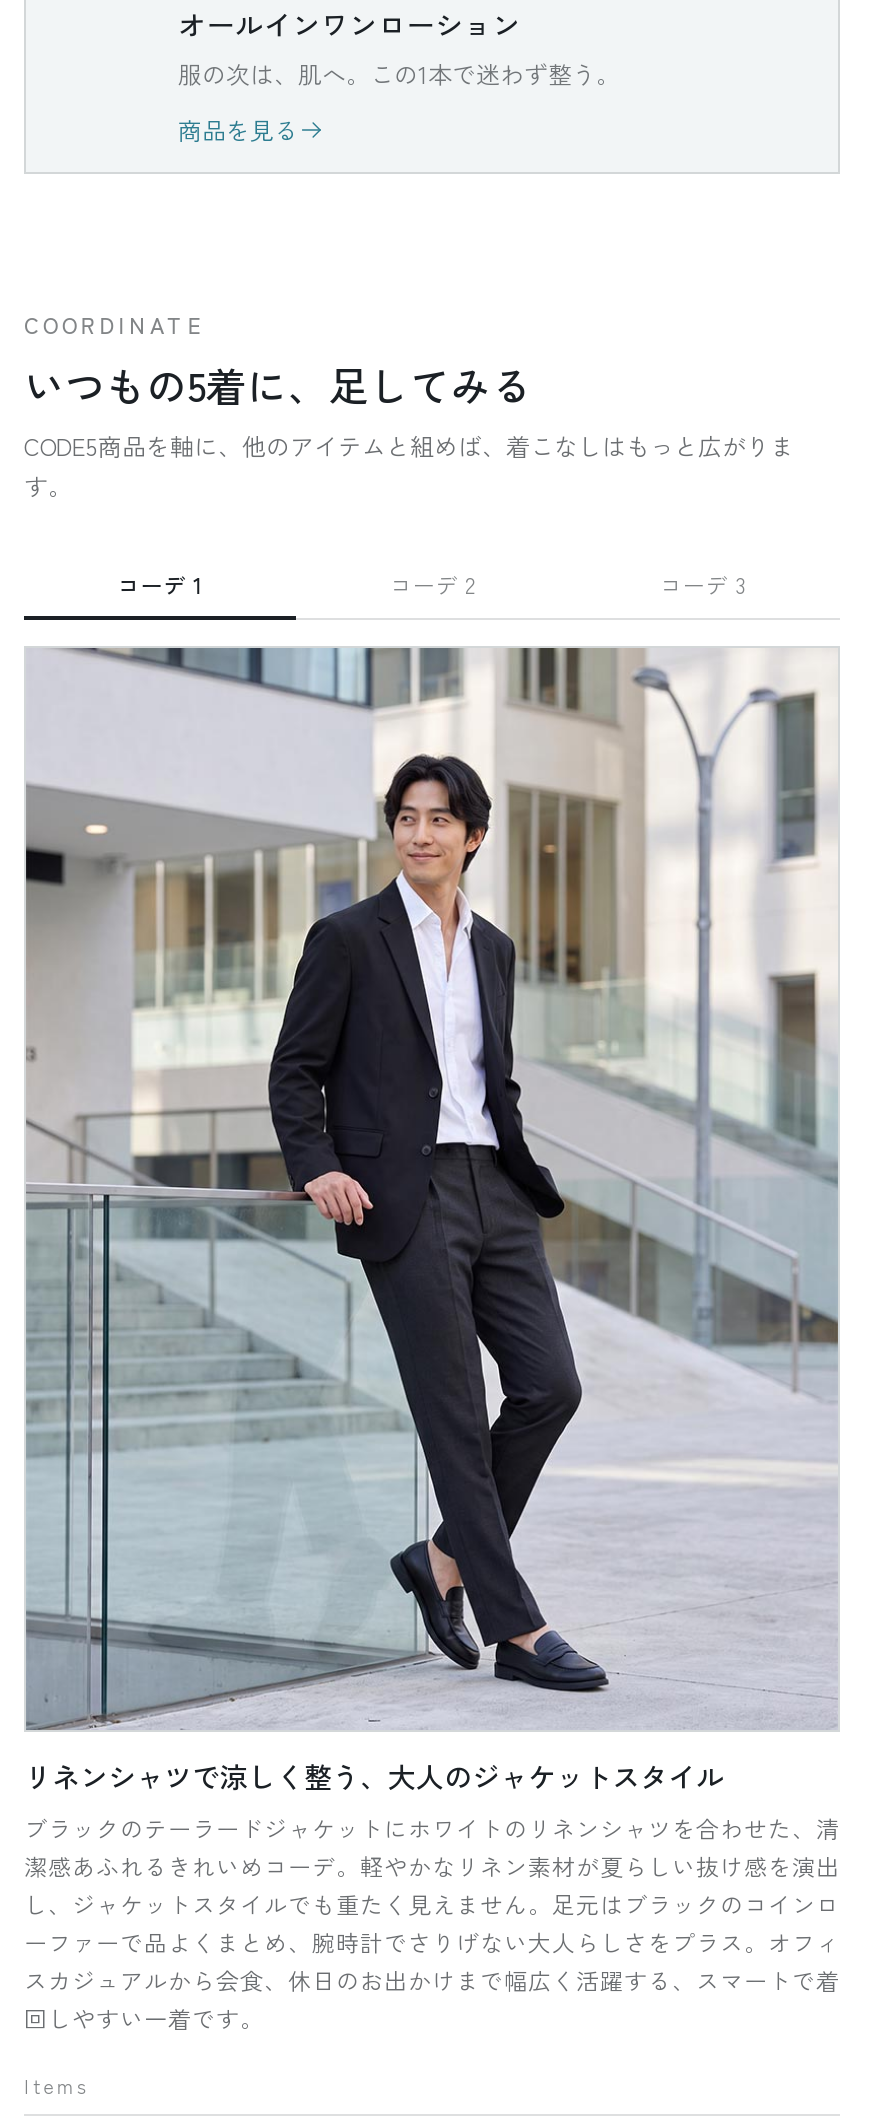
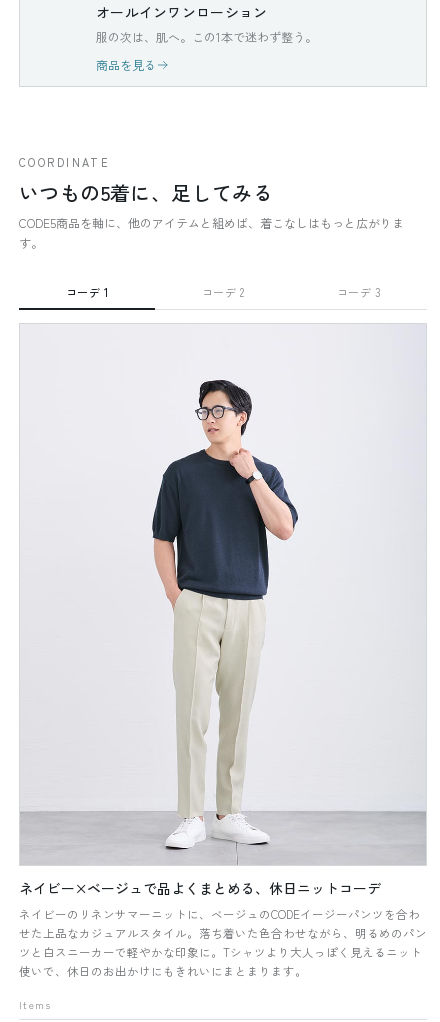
[24,646,840,1730] [image] -> [20,324,425,833] [image]
[24,1757,840,2035] リネンシャツで涼しく整う、大人のジャケットスタイル | ブラックのテーラードジャケットにホワイトのリネンシャツを合わせた、清 | 潔感あふれるきれいめコーデ。軽やかなリネン素材が夏らしい抜け感を演出 | し、ジャケットスタイルでも重たく見えません。足元はブラックのコインロ | ーファーで品よくまとめ、腕時計でさりげない大人らしさをプラス。オフィ | スカジュアルから会食、休日のお出かけまで幅広く活躍する、スマートで着 | 回しやすい一着です。 -> [19,878,427,979] ネイビー×ベージュで品よくまとめる、休日ニットコーデ | ネイビーのリネンサマーニットに、ベージュのCODEイージーパンツを合わ | せた上品なカジュアルスタイル。落ち着いた色合わせながら、明るめのパン | ツと白スニーカーで軽やかな印象に。Tシャツより大人っぽく見えるニット | 使いで、休日のお出かけにもきれいにまとまります。

